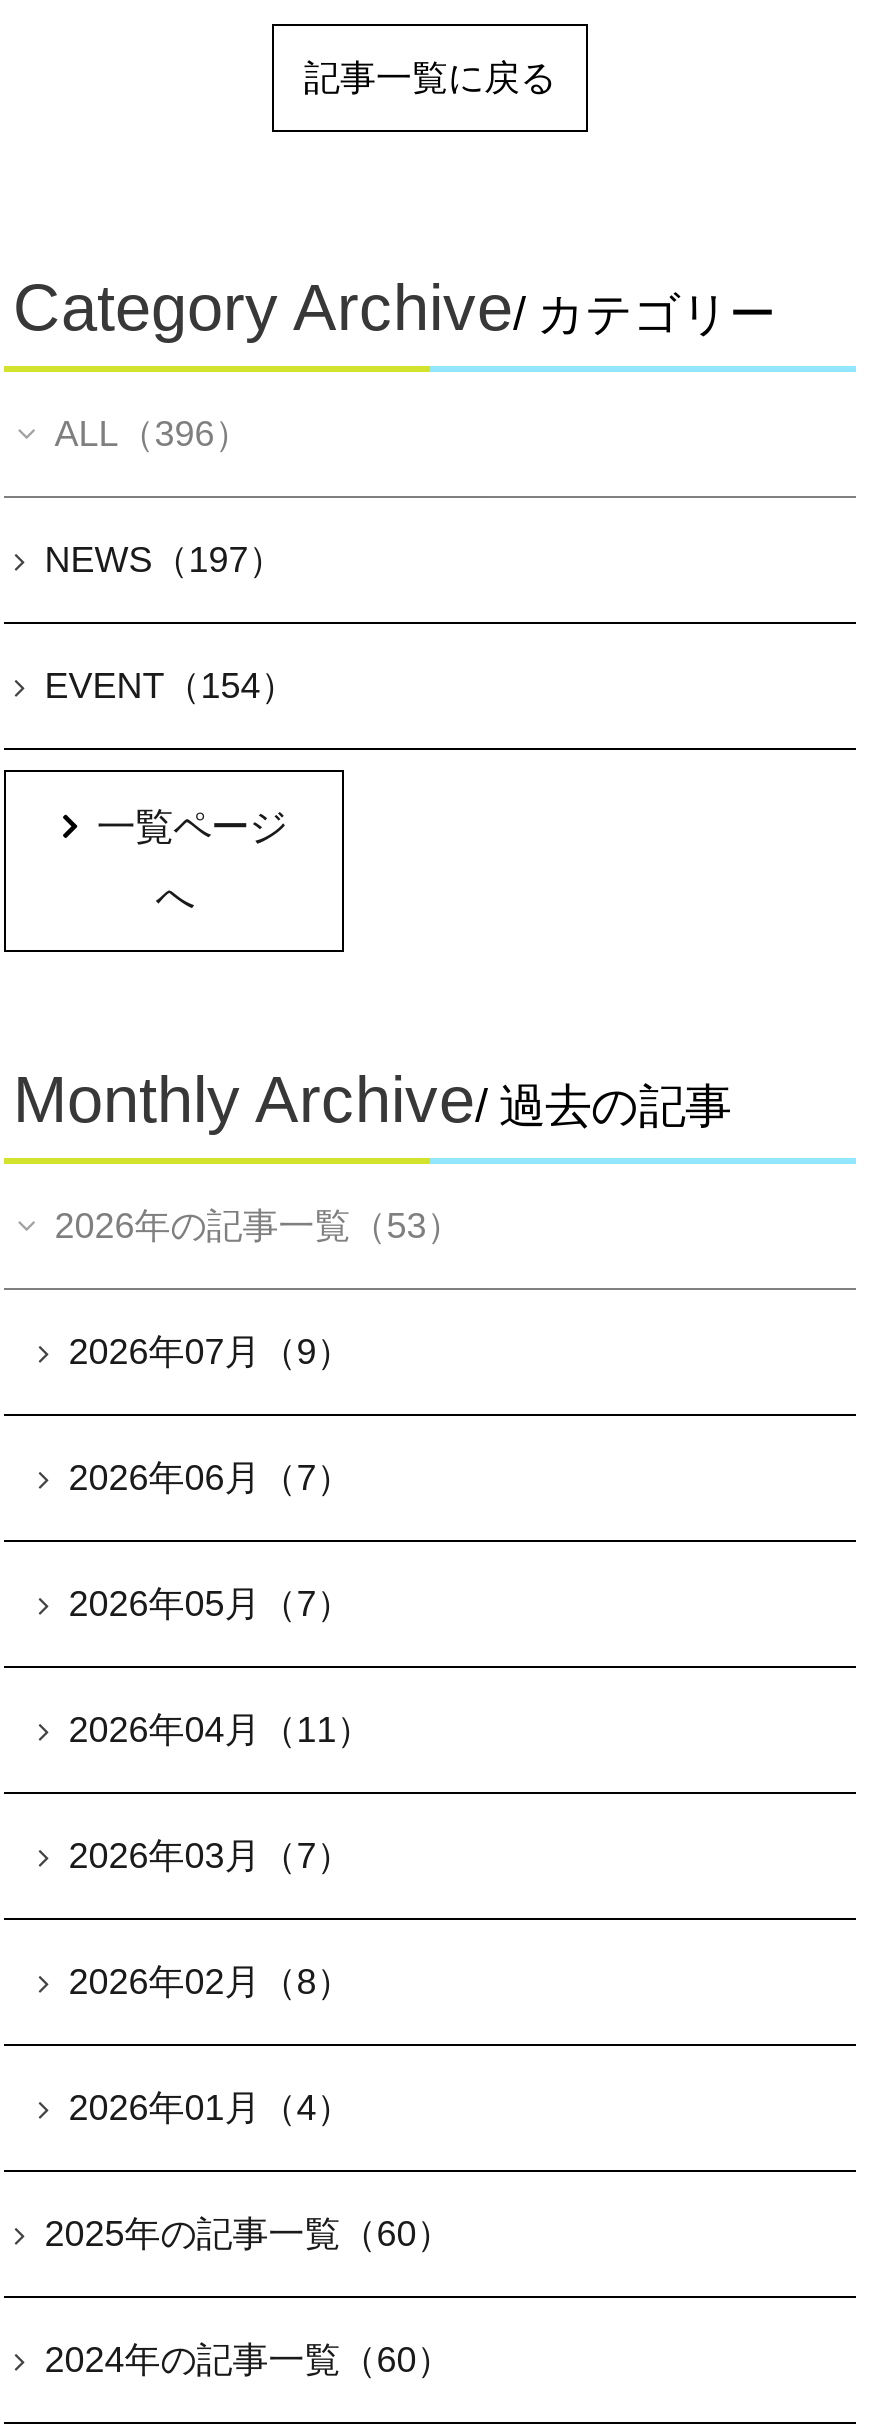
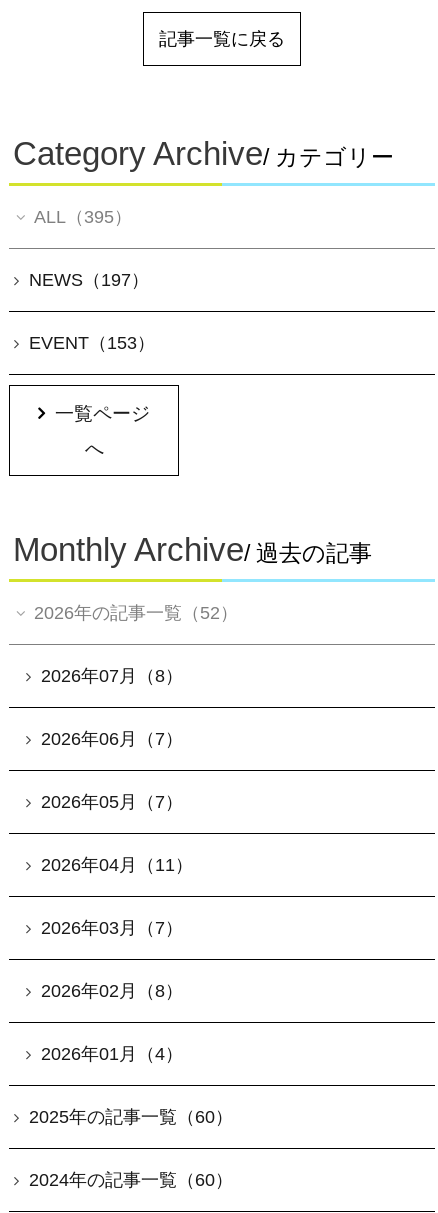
[54,414,250,454] ALL（396） -> [34,207,132,227] ALL（395）
[44,666,296,706] EVENT（154） -> [29,333,155,353] EVENT（153）
[54,1205,462,1245] 2026年の記事一覧（53） -> [34,603,238,623] 2026年の記事一覧（52）
[68,1331,352,1371] 2026年07月（9） -> [41,666,183,686] 2026年07月（8）

